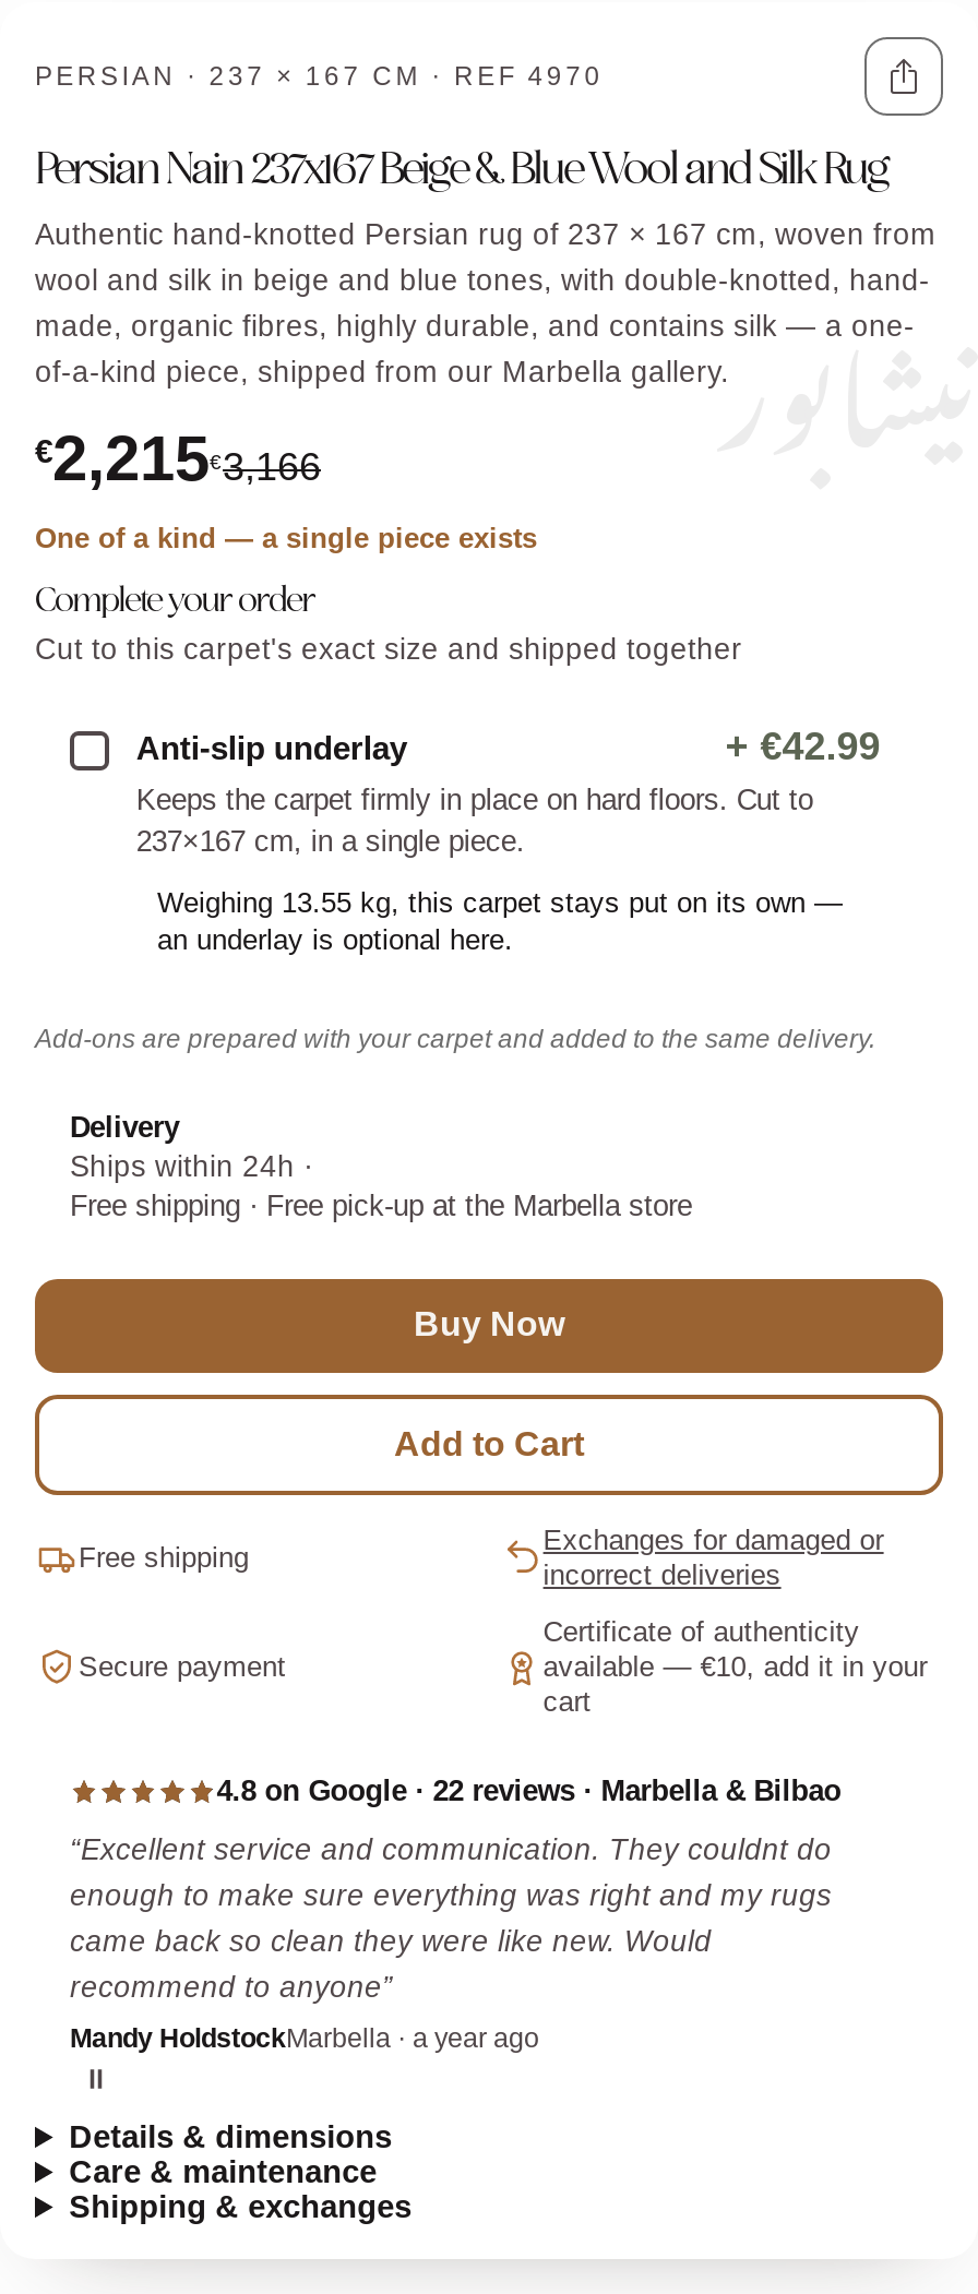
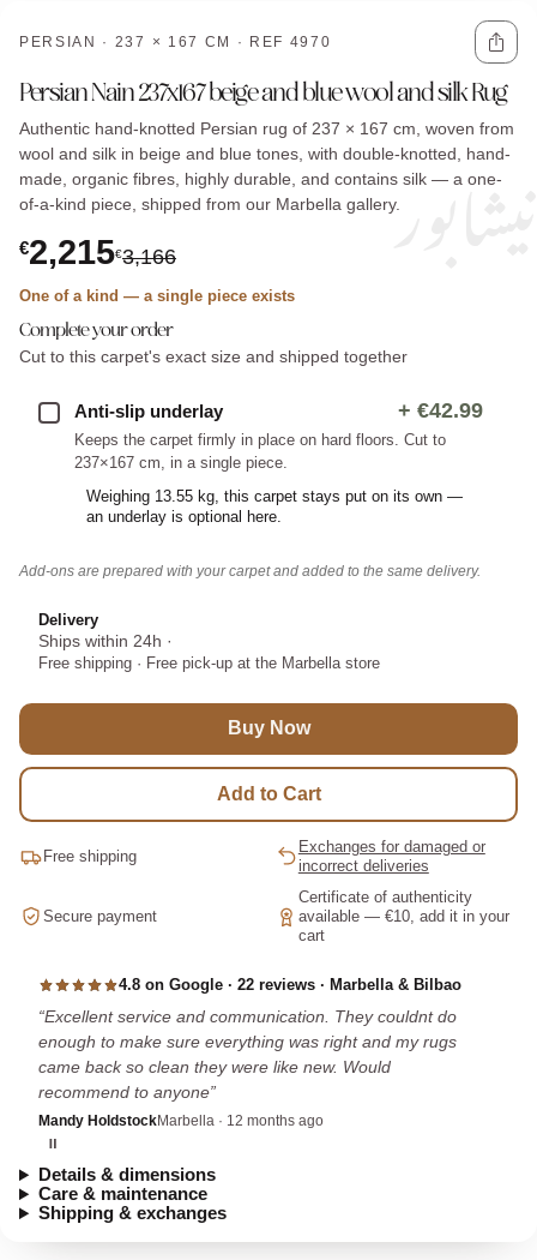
[35,146,887,194] Persian Nain 237x167 Beige & Blue Wool and Silk Rug -> [19,80,506,106] Persian Nain 237x167 beige and blue wool and silk Rug
[70,2023,539,2053] Mandy HoldstockMarbella · a year ago -> [38,1112,324,1129] Mandy HoldstockMarbella · 12 months ago

